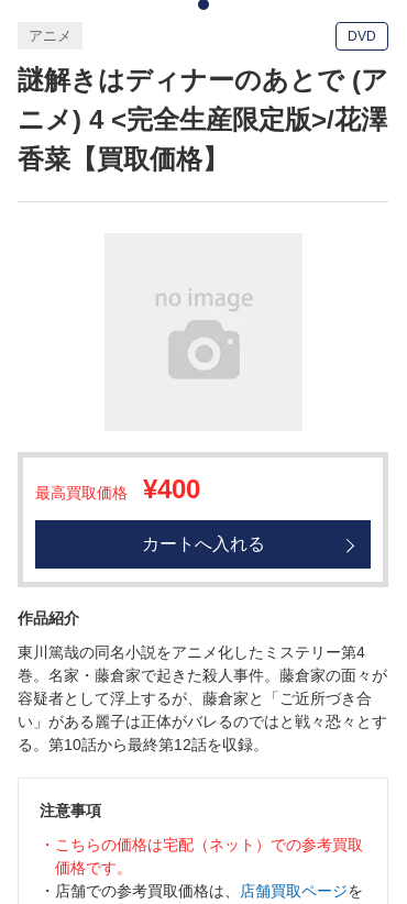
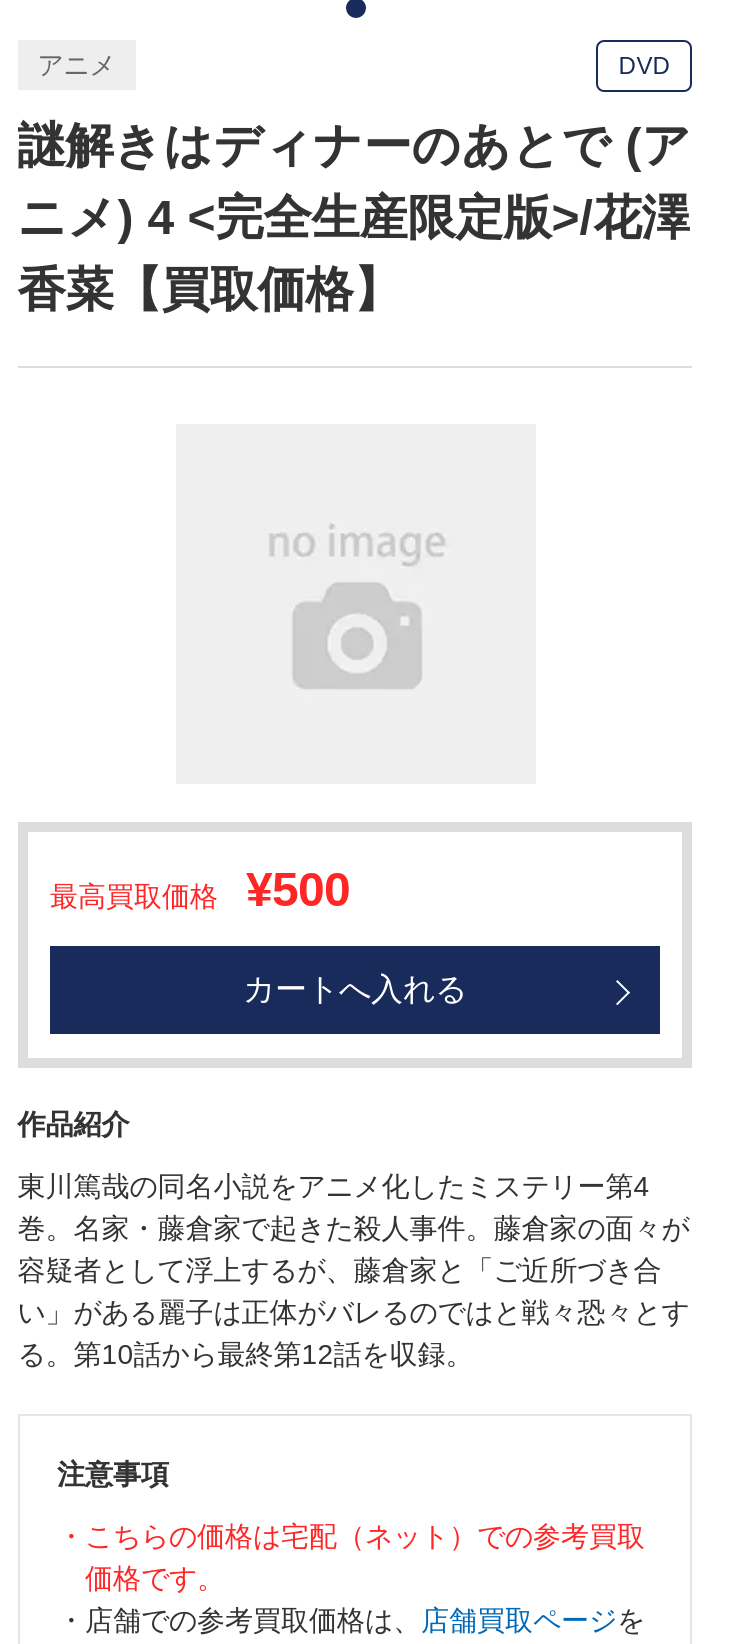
[35,475,200,504] 最高買取価格 ¥400 -> [50,863,350,917] 最高買取価格 ¥500

